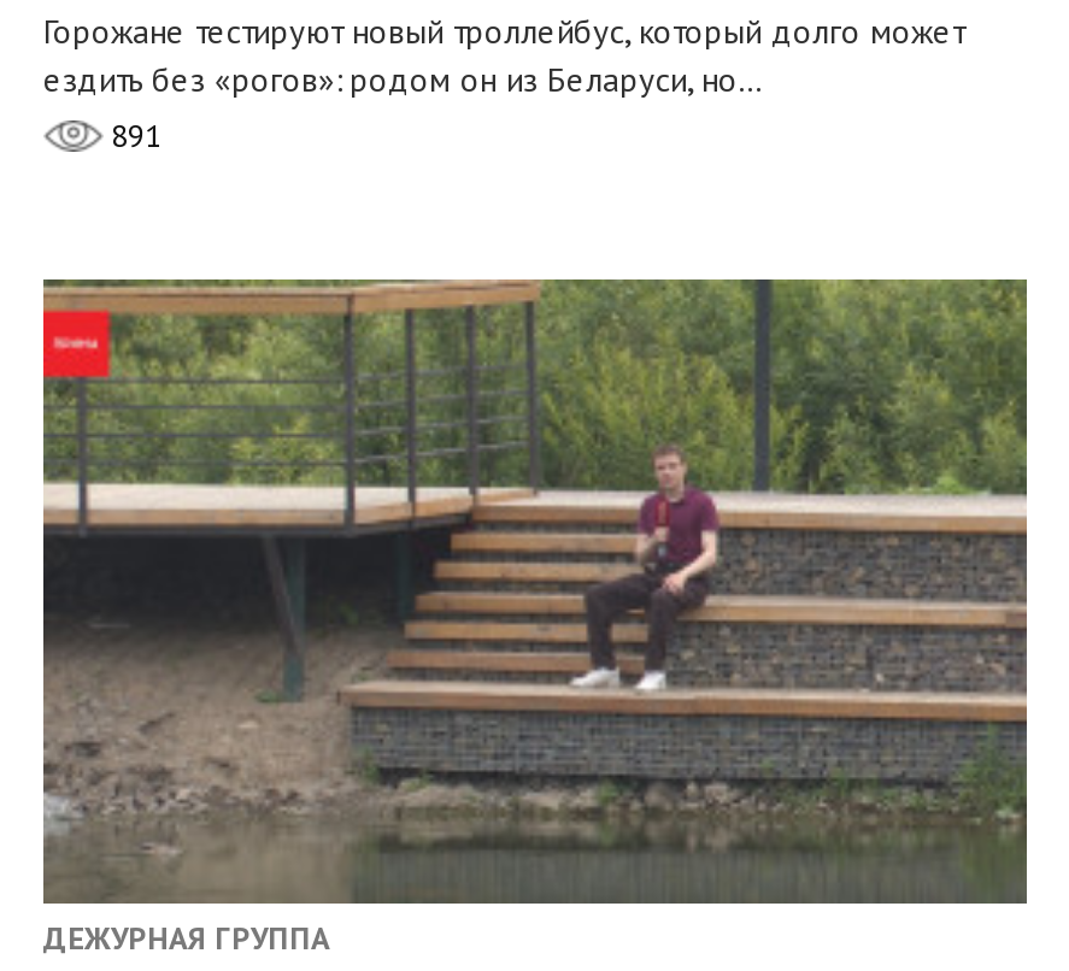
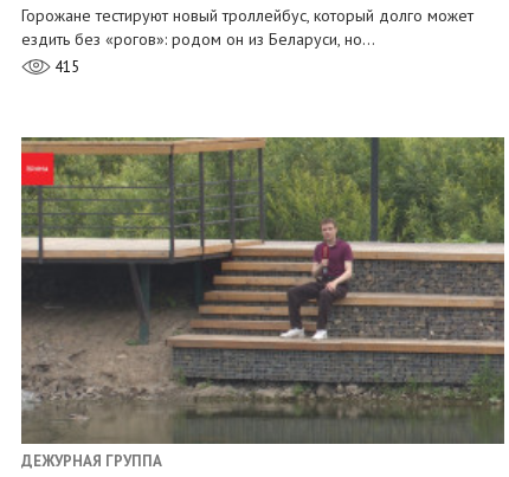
[104,117,161,158] 891 -> [51,57,79,77] 415

